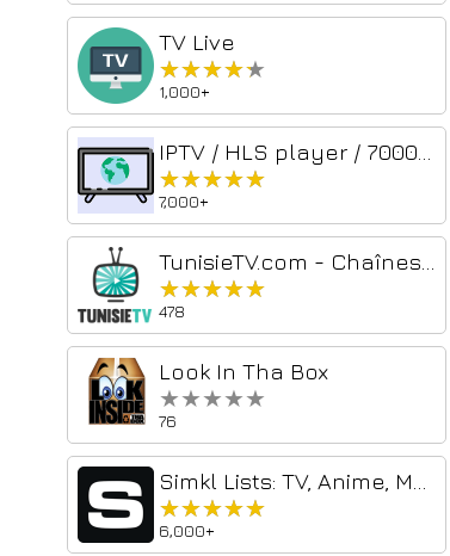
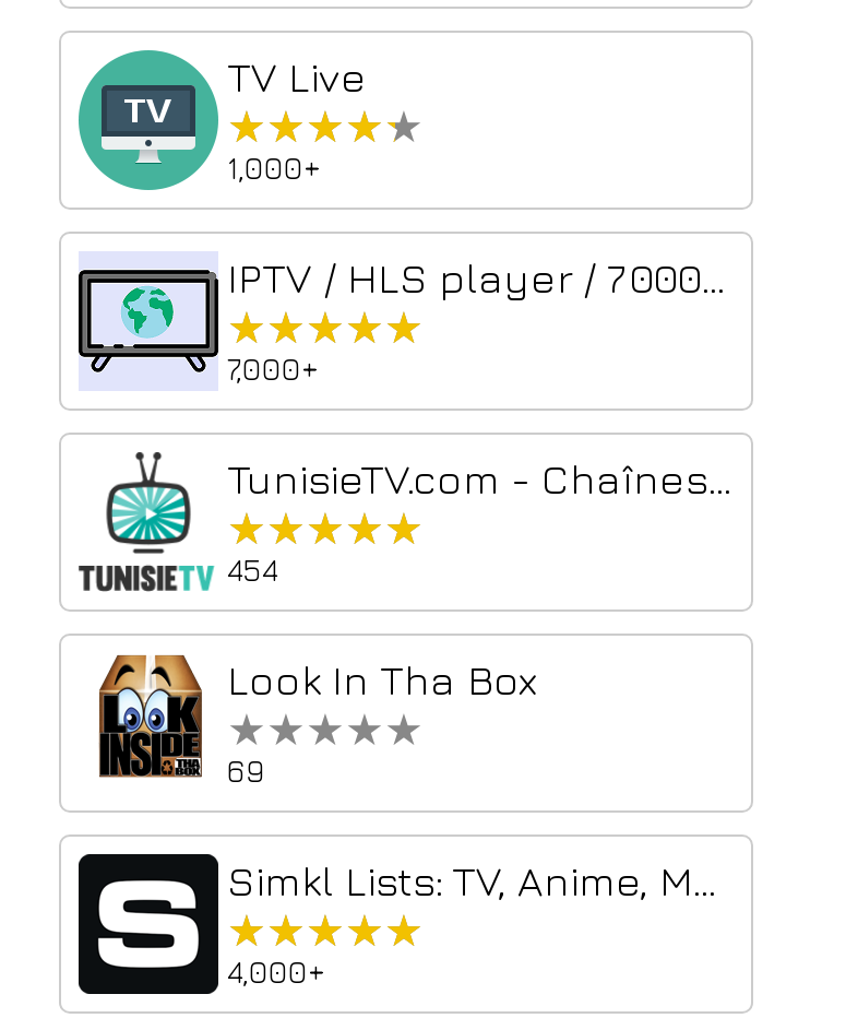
[159,301,185,321] 478 -> [227,551,277,588] 454
[159,411,177,431] 76 -> [227,752,266,789] 69
[159,520,215,541] 6,000+ -> [227,953,325,990] 4,000+

